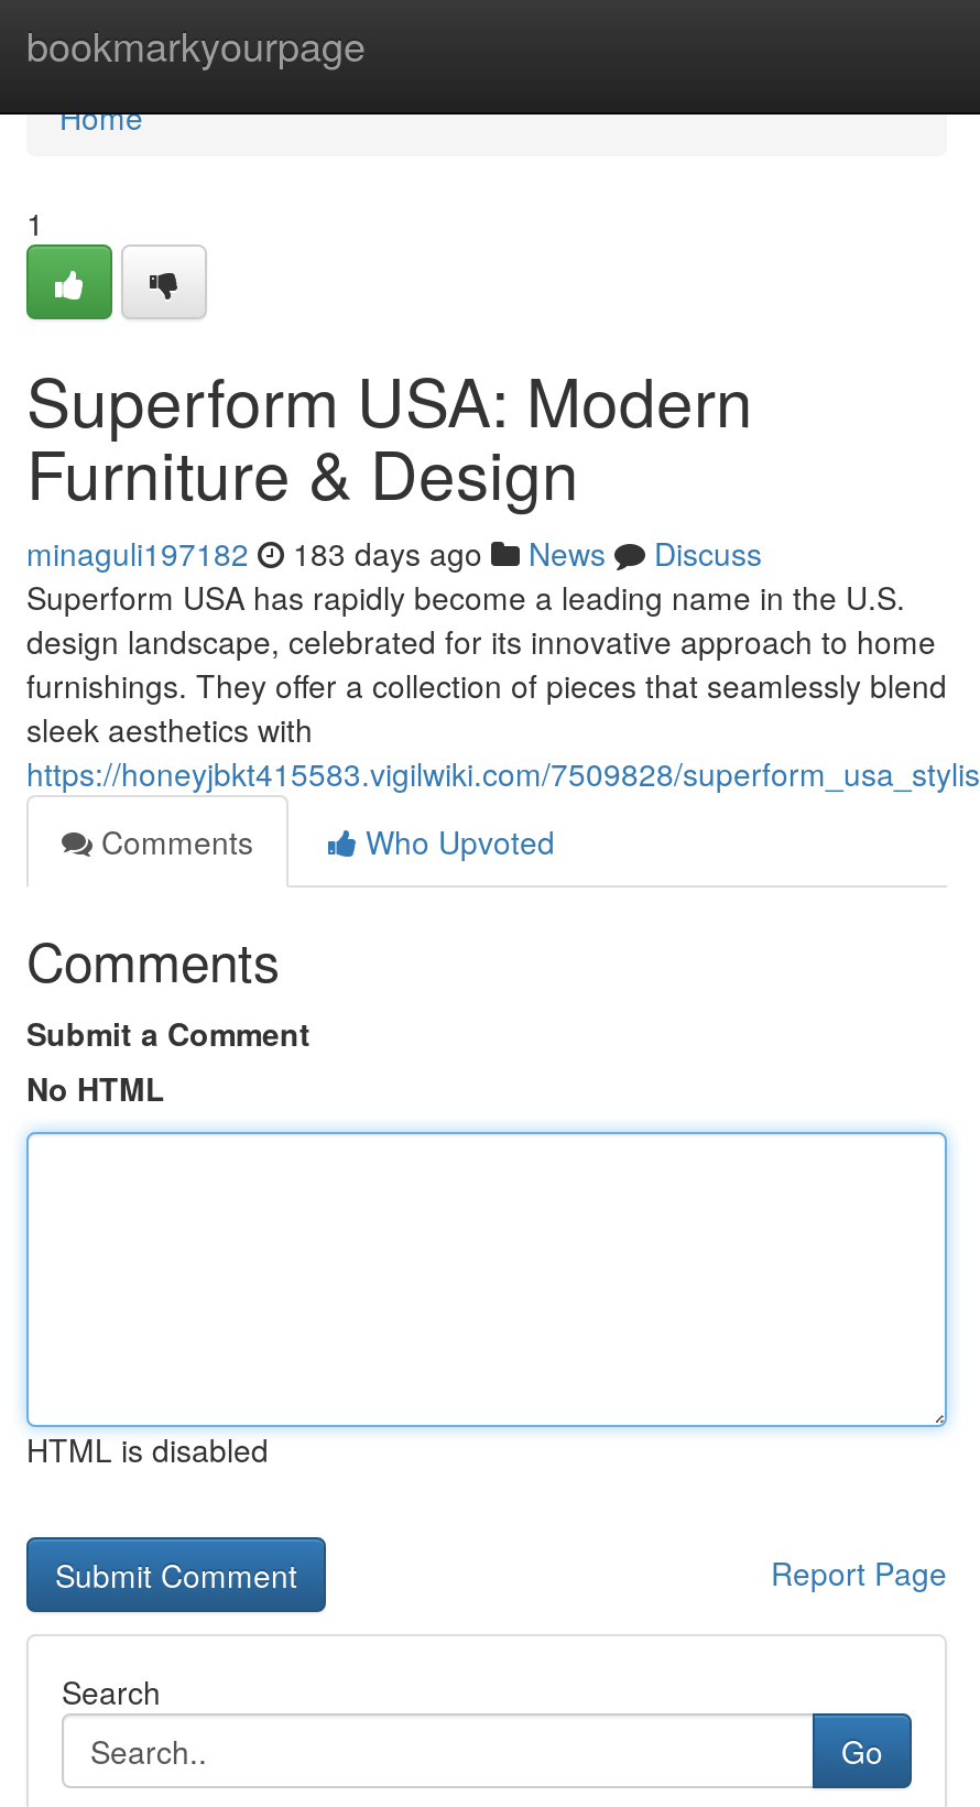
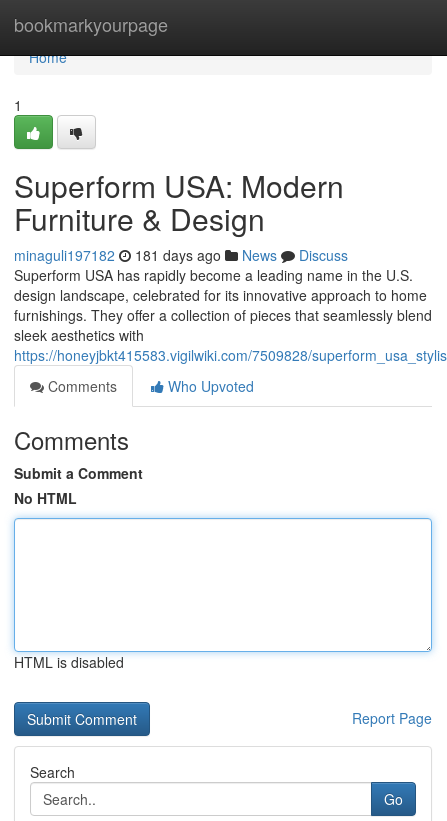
[26,531,762,575] minaguli197182 183 days ago News Discuss -> [14,245,348,265] minaguli197182 181 days ago News Discuss

